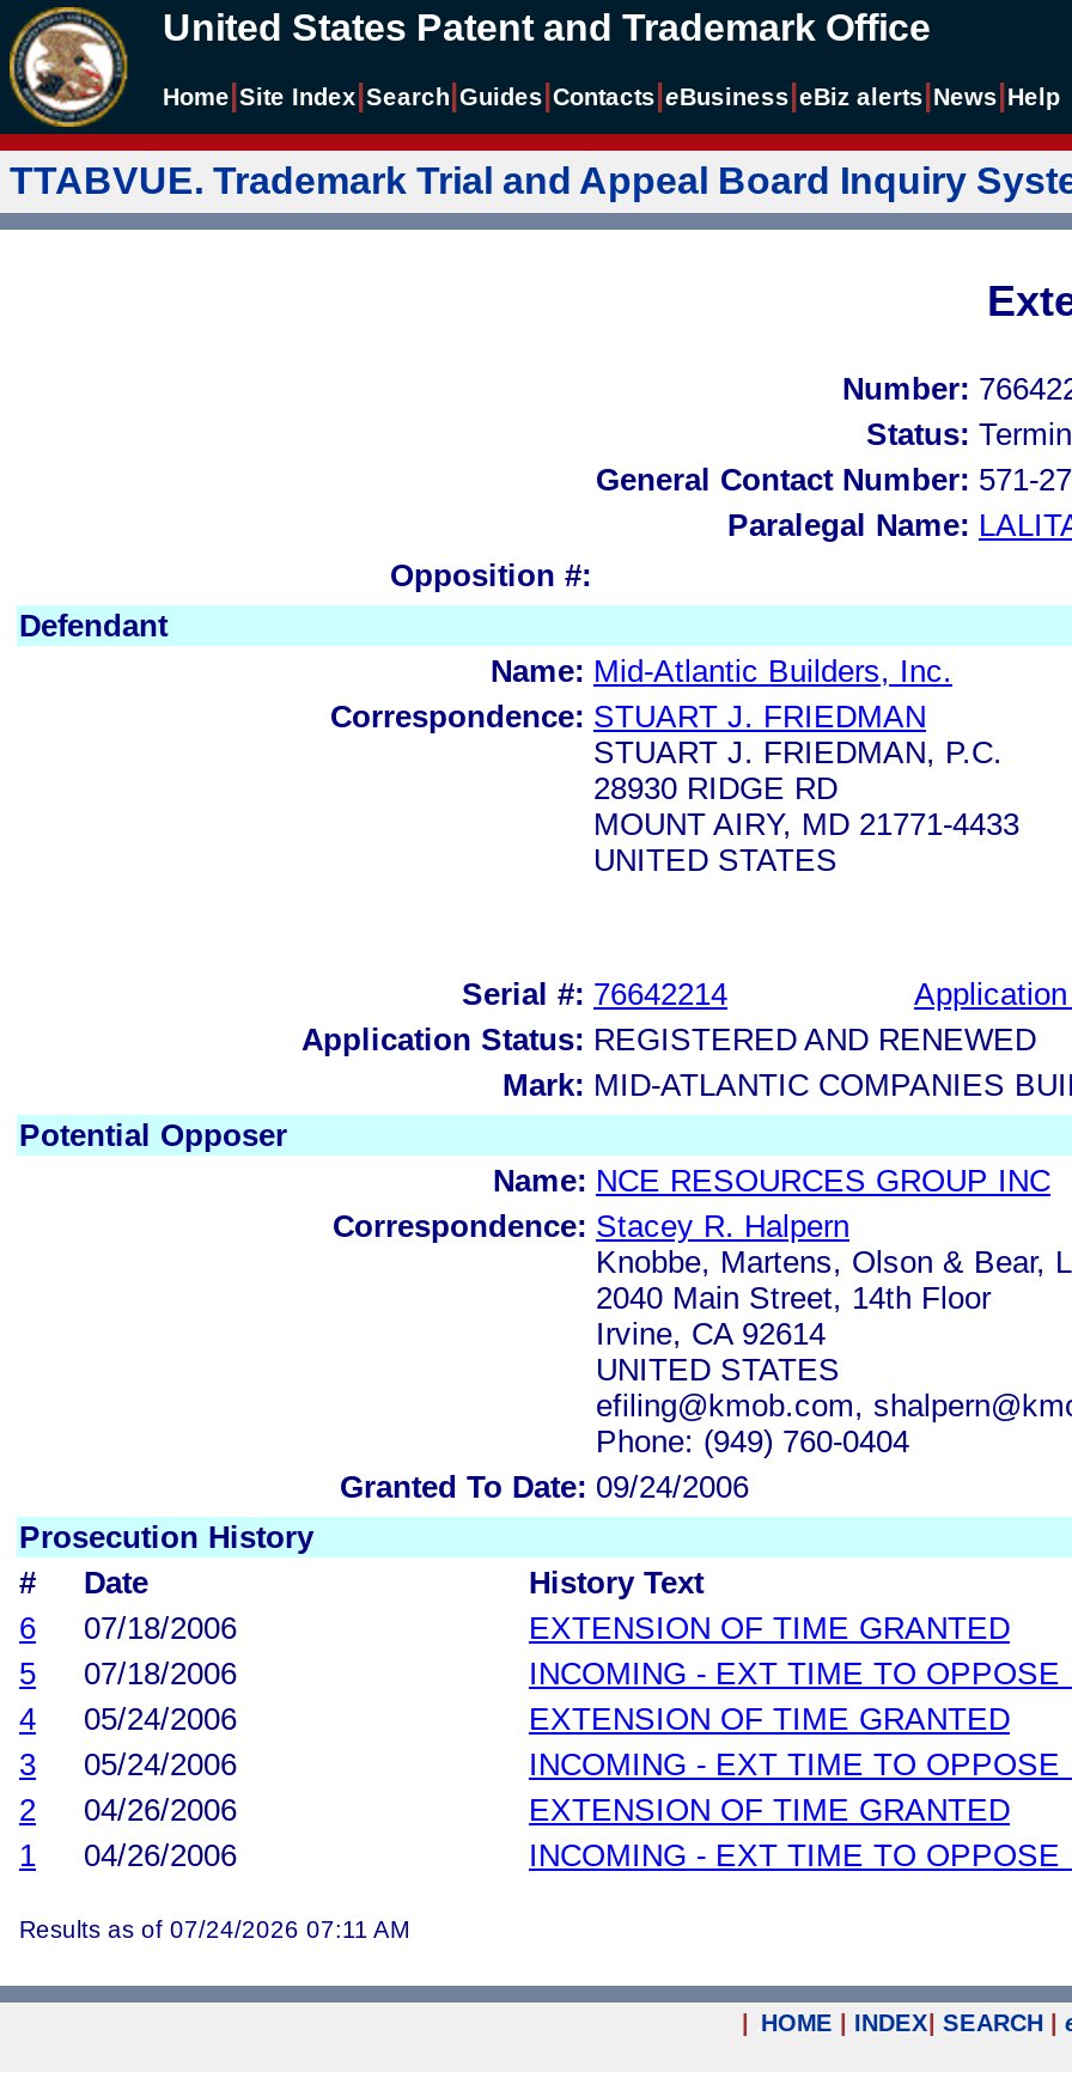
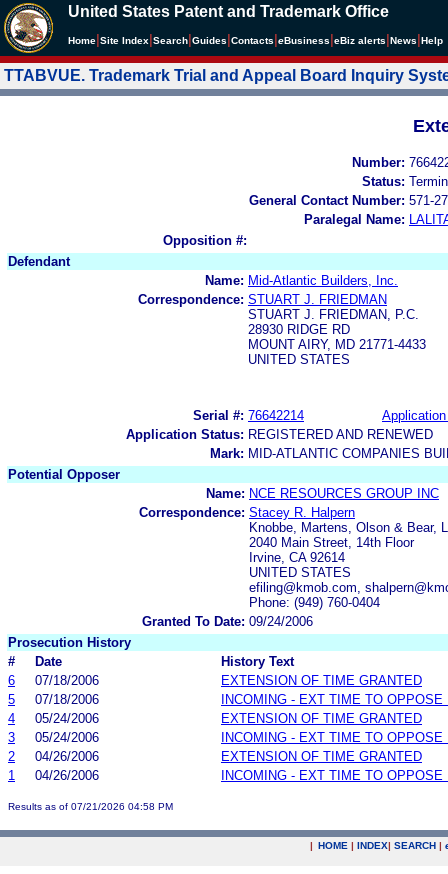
[19,1916,409,1942] Results as of 07/24/2026 07:11 AM -> [8,801,173,812] Results as of 07/21/2026 04:58 PM

